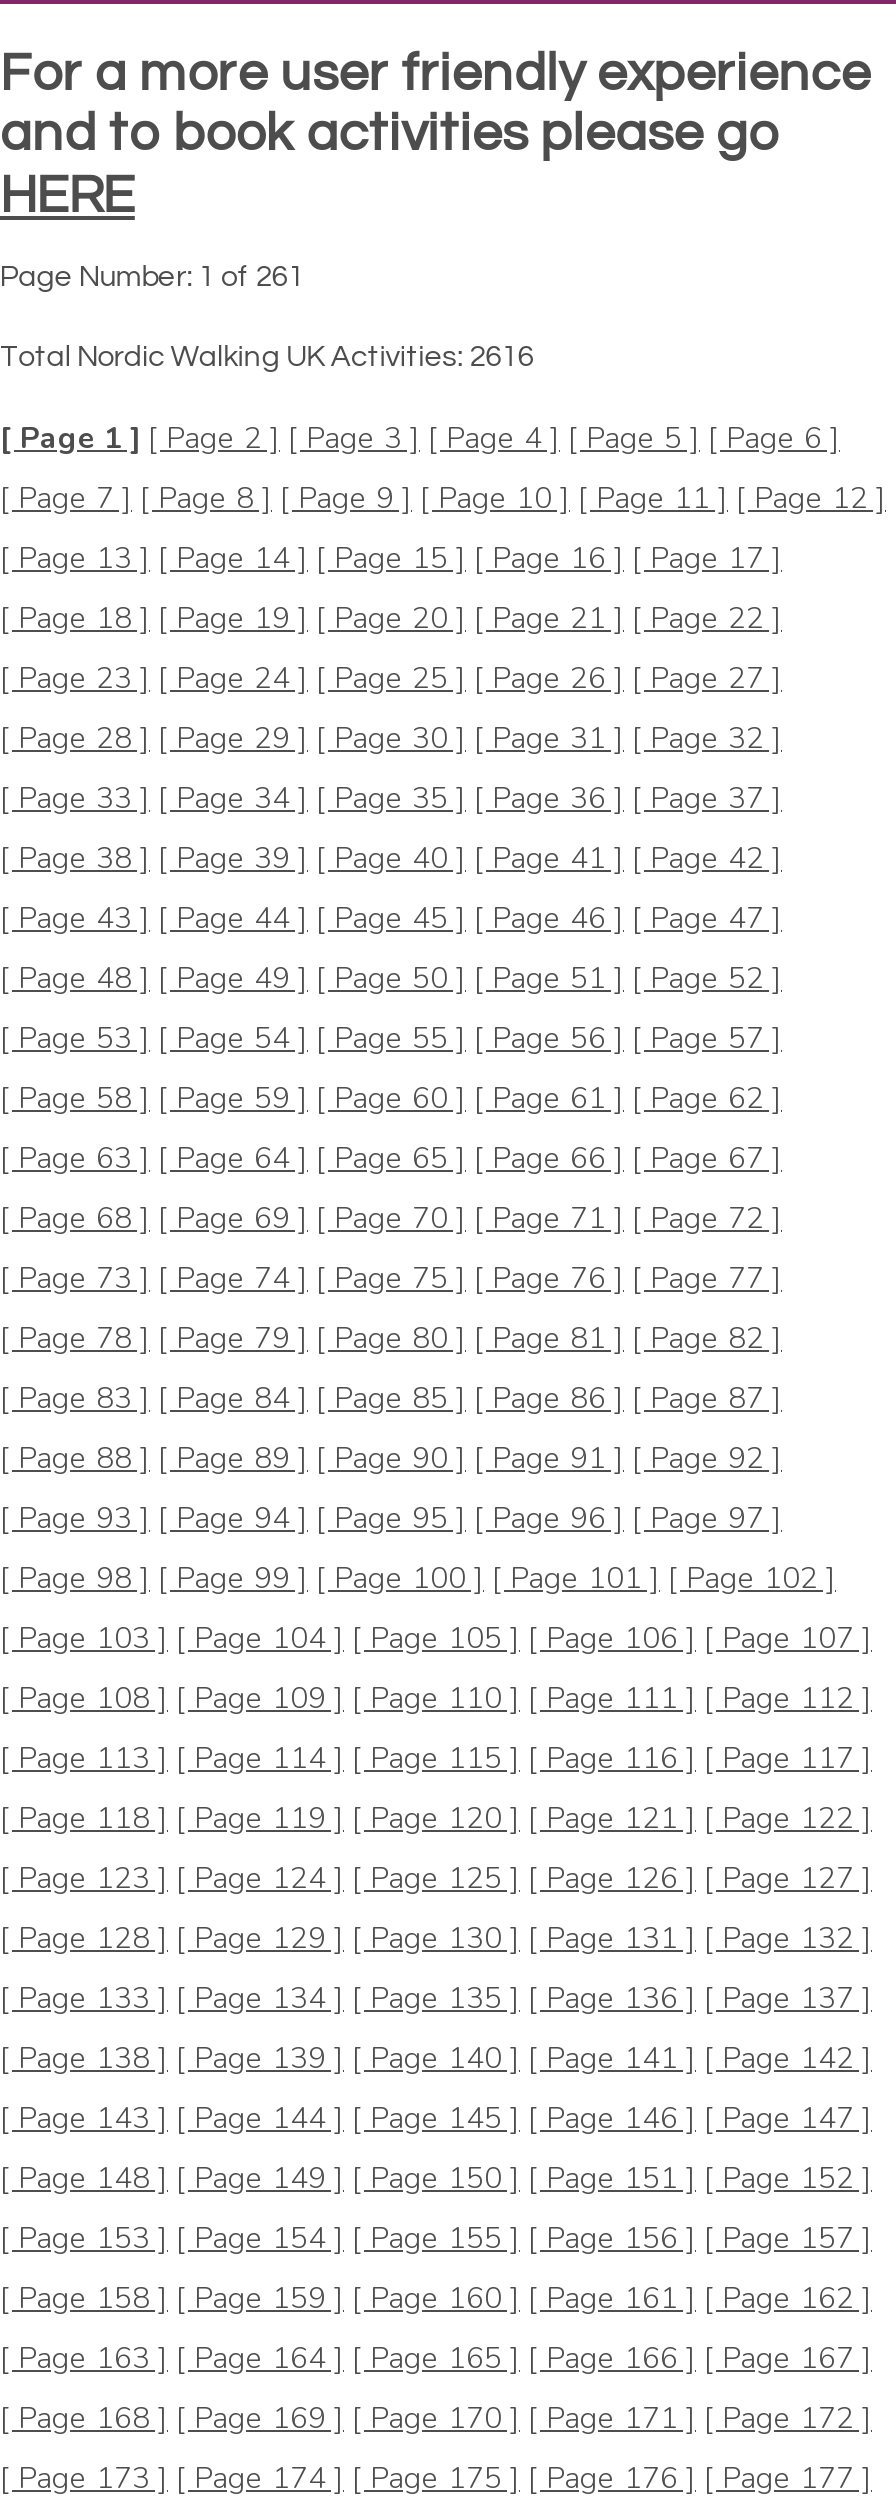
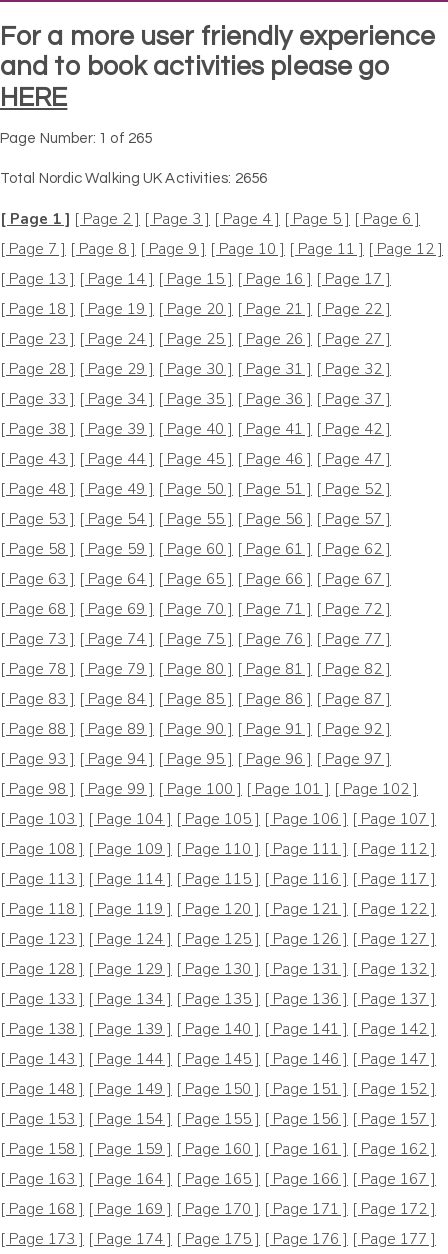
[0,262,304,292] Page Number: 1 of 261 -> [0,131,152,146] Page Number: 1 of 265
[0,342,534,372] Total Nordic Walking UK Activities: 2616 -> [0,171,267,186] Total Nordic Walking UK Activities: 2656

